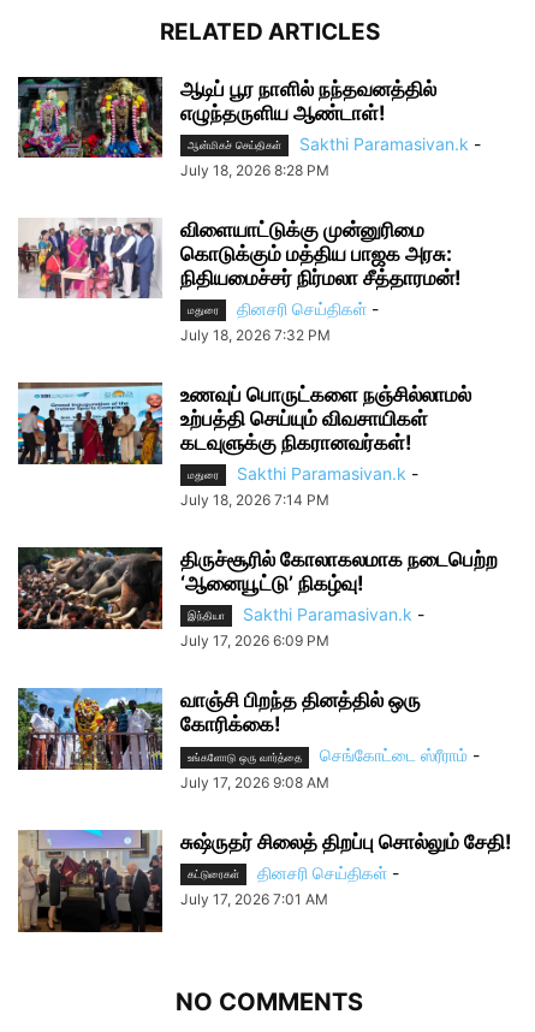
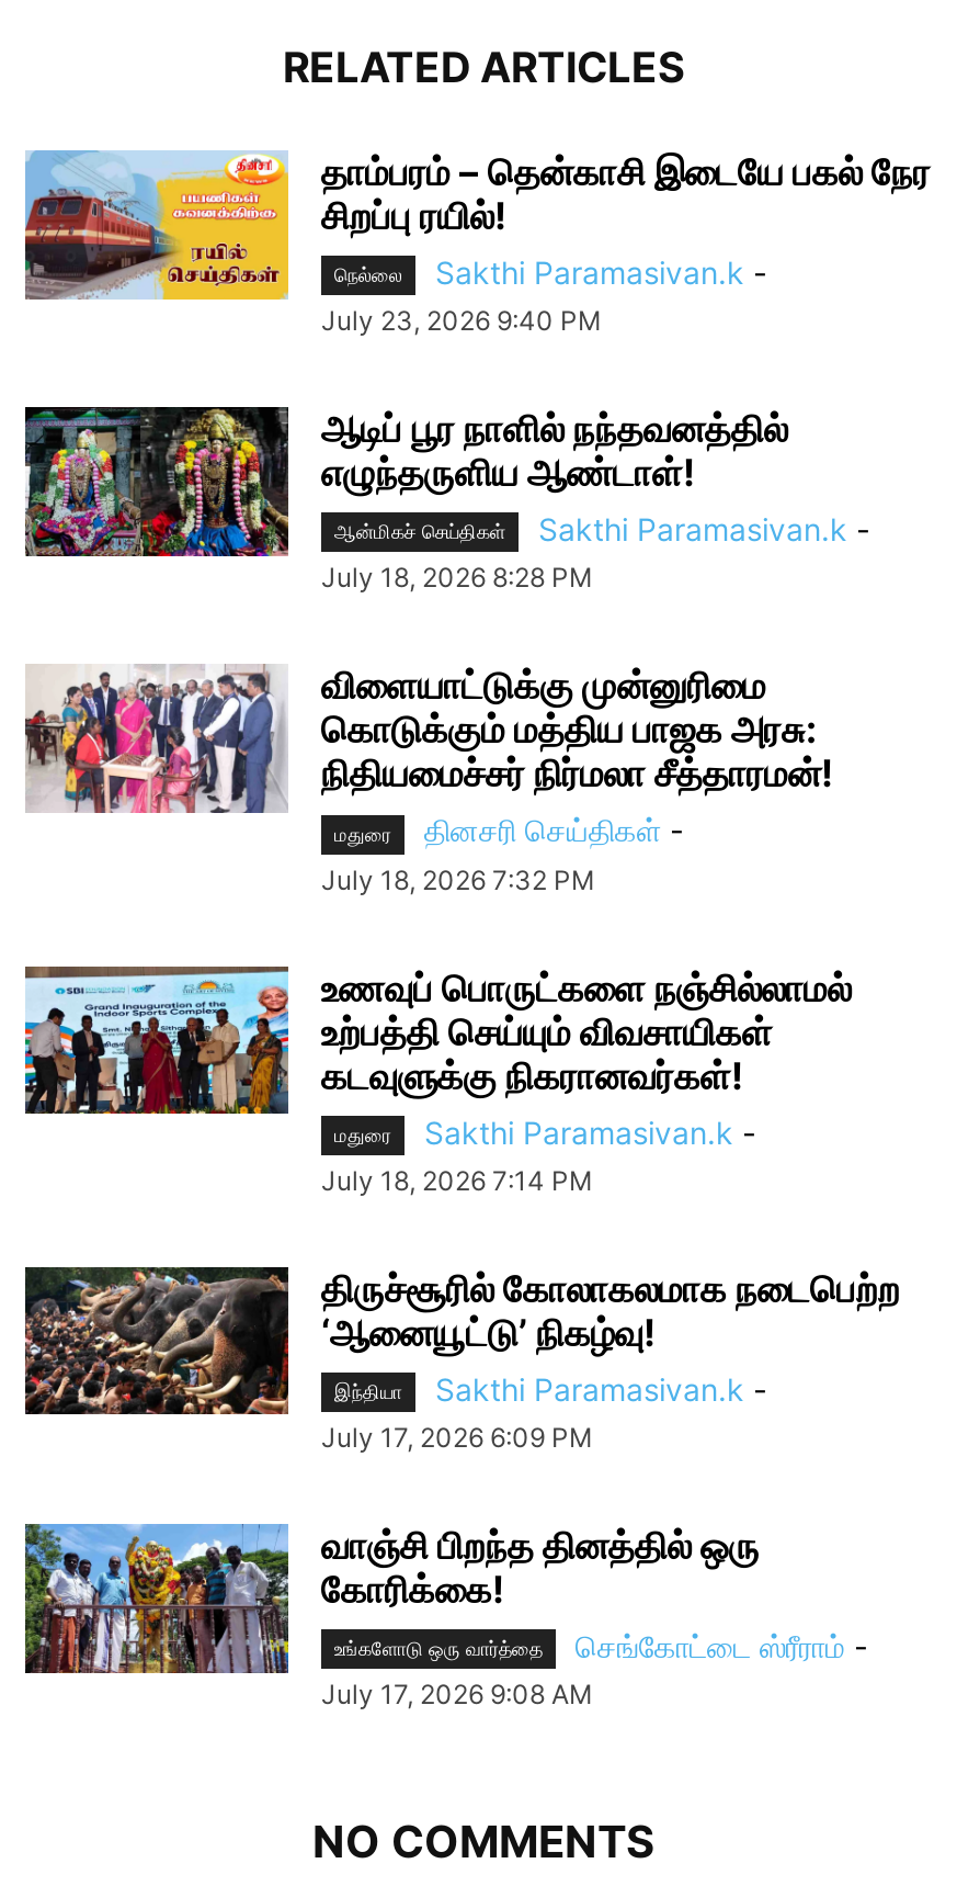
none -> [23,149,931,338] [image] | தாம்பரம் – தென்காசி இடையே பகல் நேர | சிறப்பு ரயில்! | நெல்லை | Sakthi Paramasivan.k - | July 23, 2026 9:40 PM
moved [16,75,498,791] -> [21,404,900,1711]: [image] | ஆடிப் பூர நாளில் நந்தவனத்தில் | எழுந்தருளிய ஆண்டாள்! | ... | செங்கோட்டை ஸ்ரீராம் - | July 17, 2026 9:08 AM
[17,829,512,933] [image] | சுஷ்ருதர் சிலைத் திறப்பு சொல்லும் சேதி! | கட்டுரைகள் | தினசரி செய்திகள் - | July 17, 2026 7:01 AM -> none

